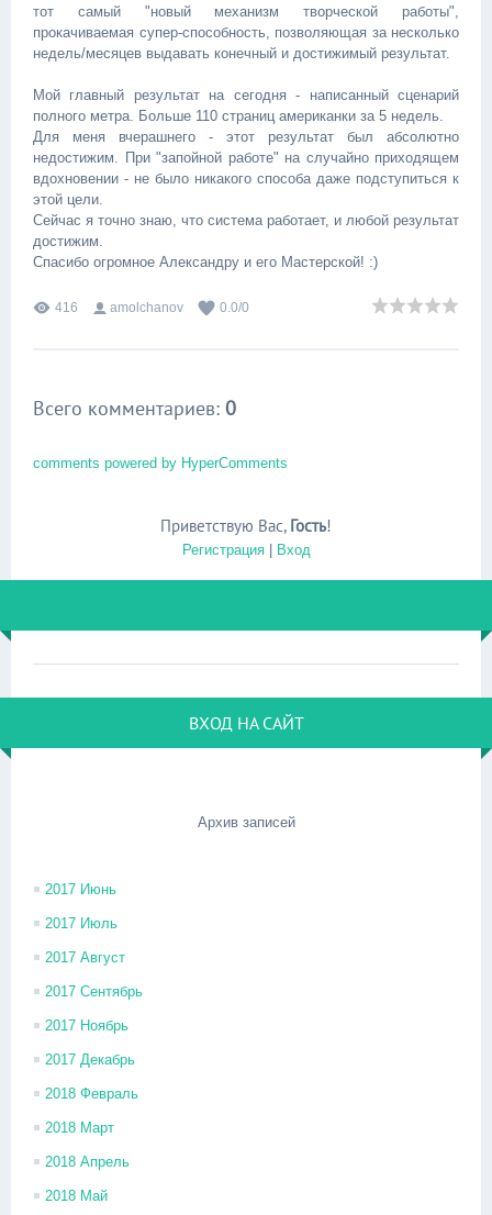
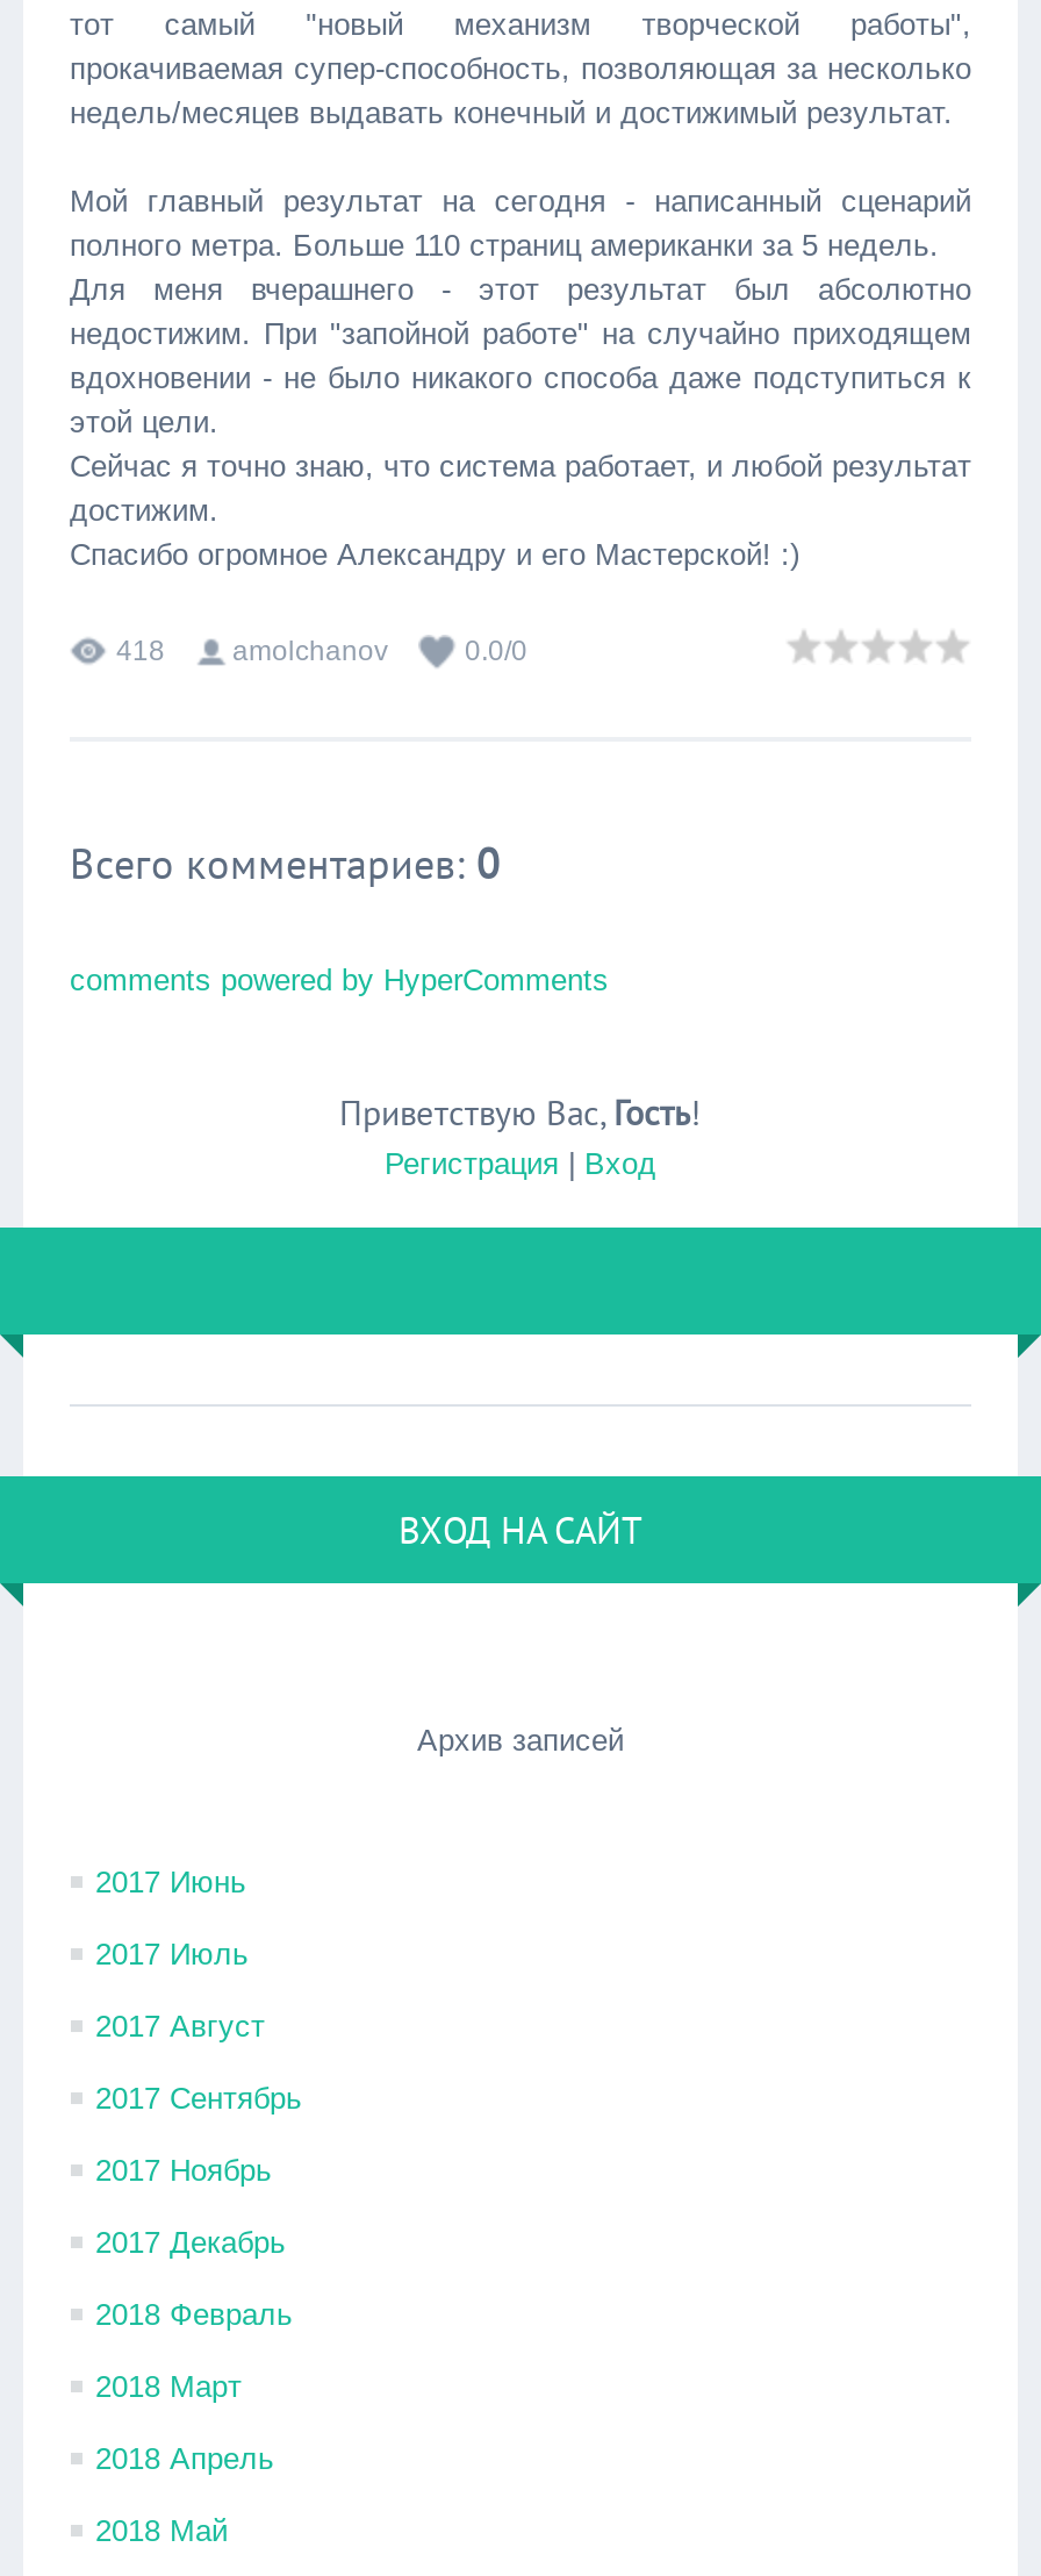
[55,300,78,315] 416 -> [116,635,165,667] 418

